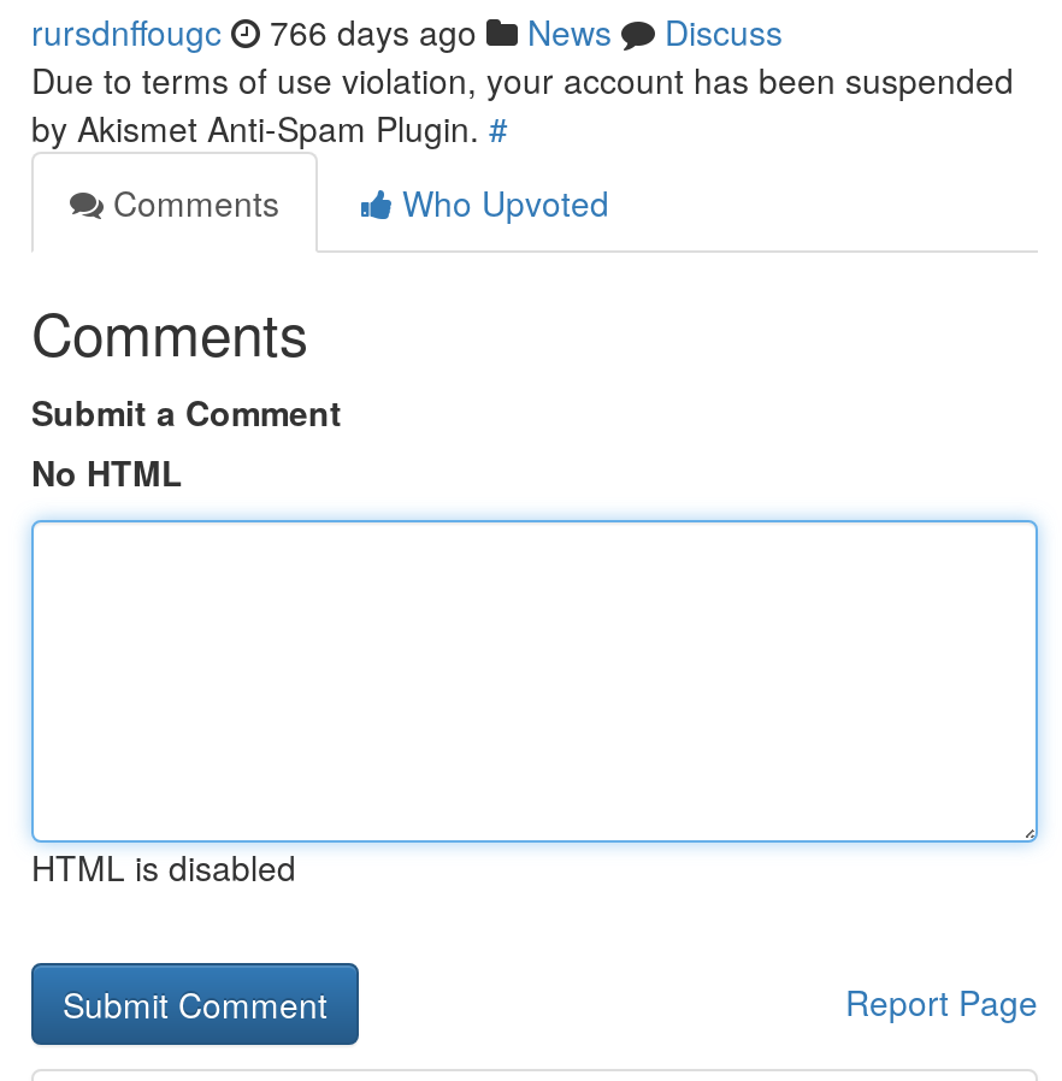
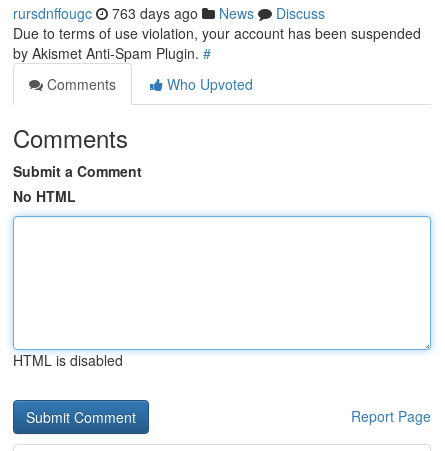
[31,7,783,55] rursdnffougc 766 days ago News Discuss -> [13,3,325,23] rursdnffougc 763 days ago News Discuss

